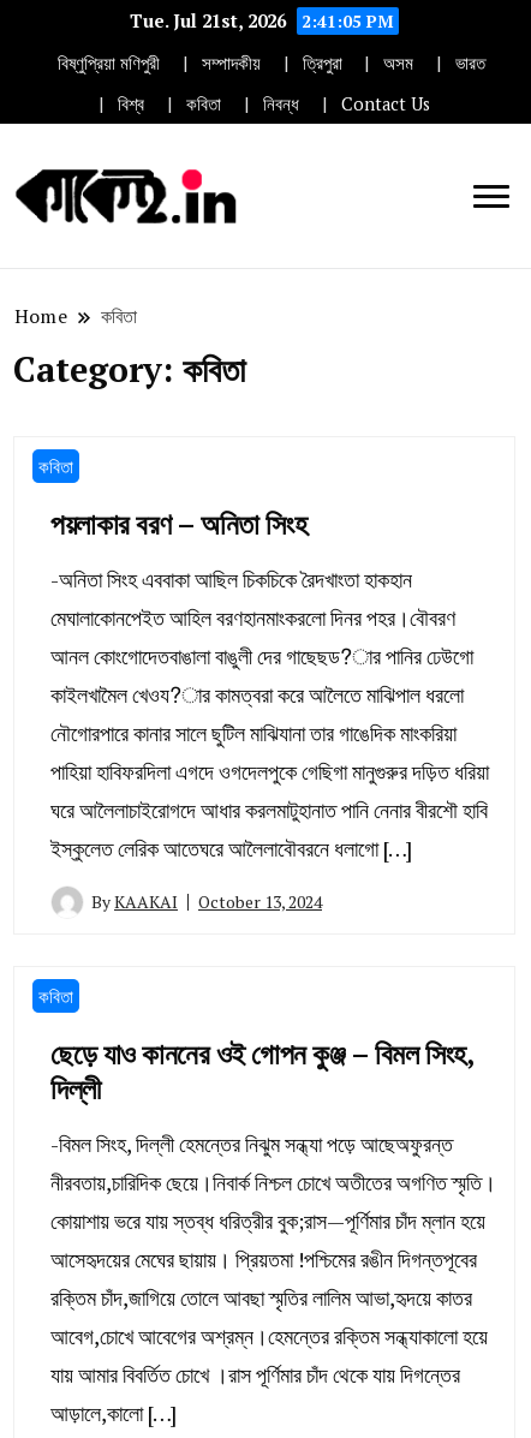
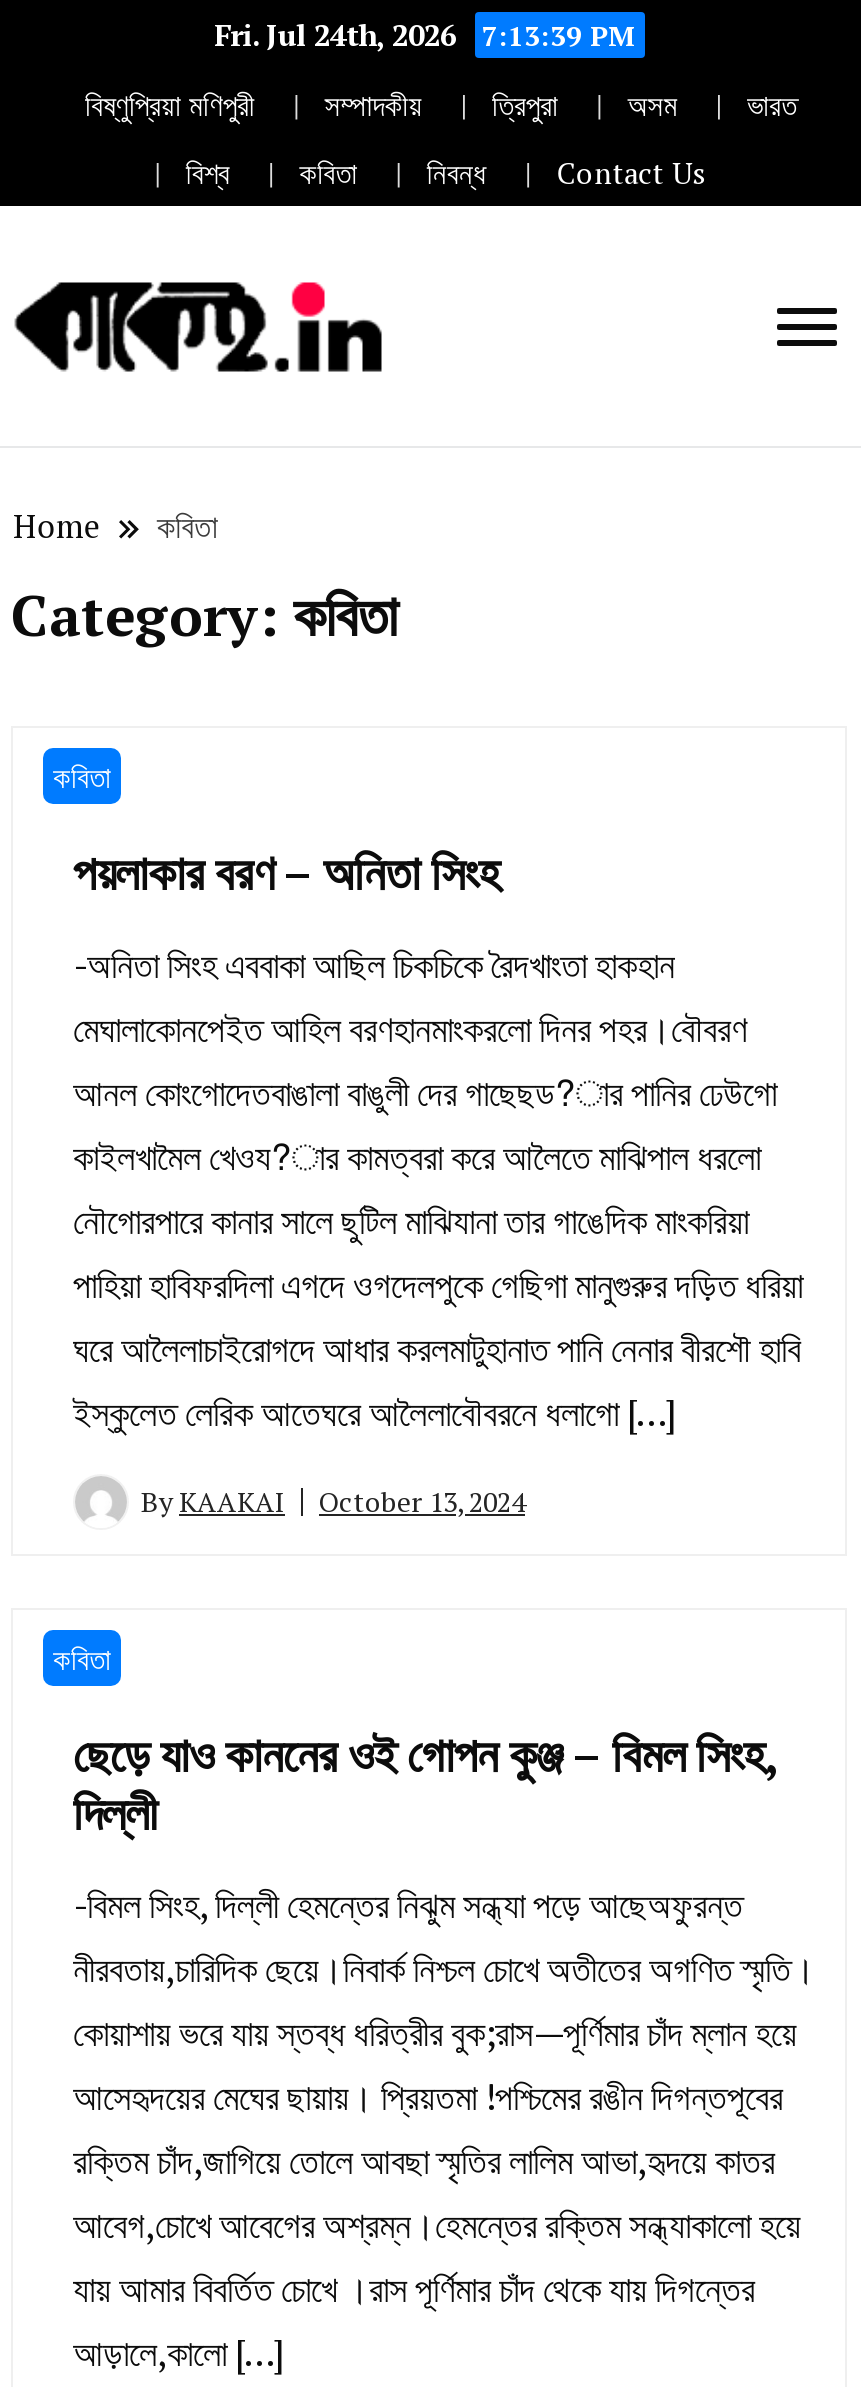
[130,8,394,32] Tue. Jul 21st, 2026 2:41:05 PM -> [214,14,636,54] Fri. Jul 24th, 2026 7:13:39 PM

